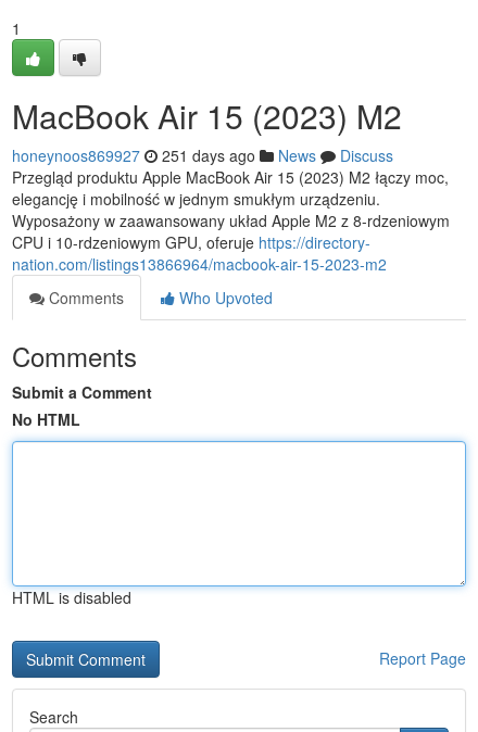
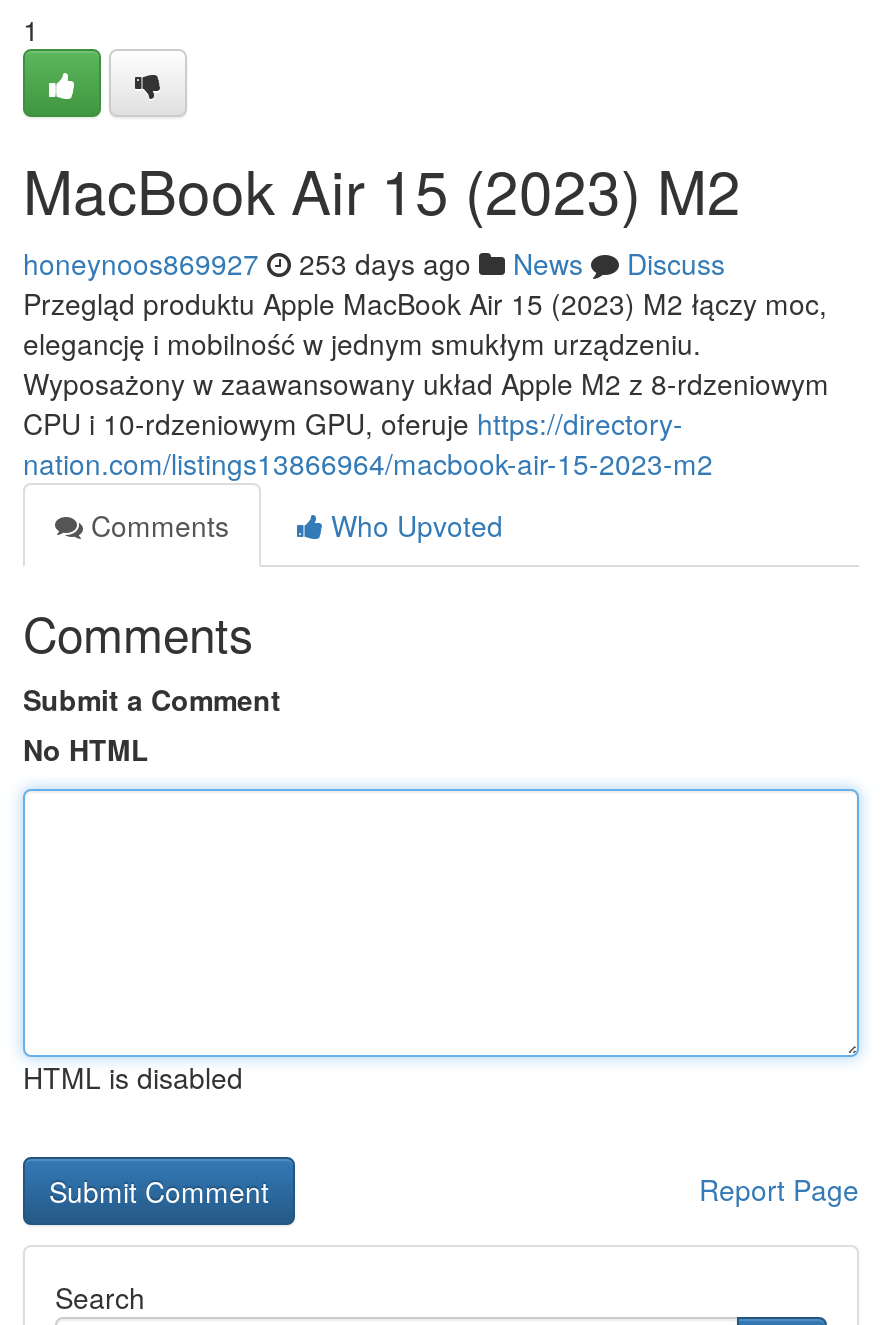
[12,144,393,166] honeynoos869927 251 days ago News Discuss -> [23,243,725,283] honeynoos869927 253 days ago News Discuss

